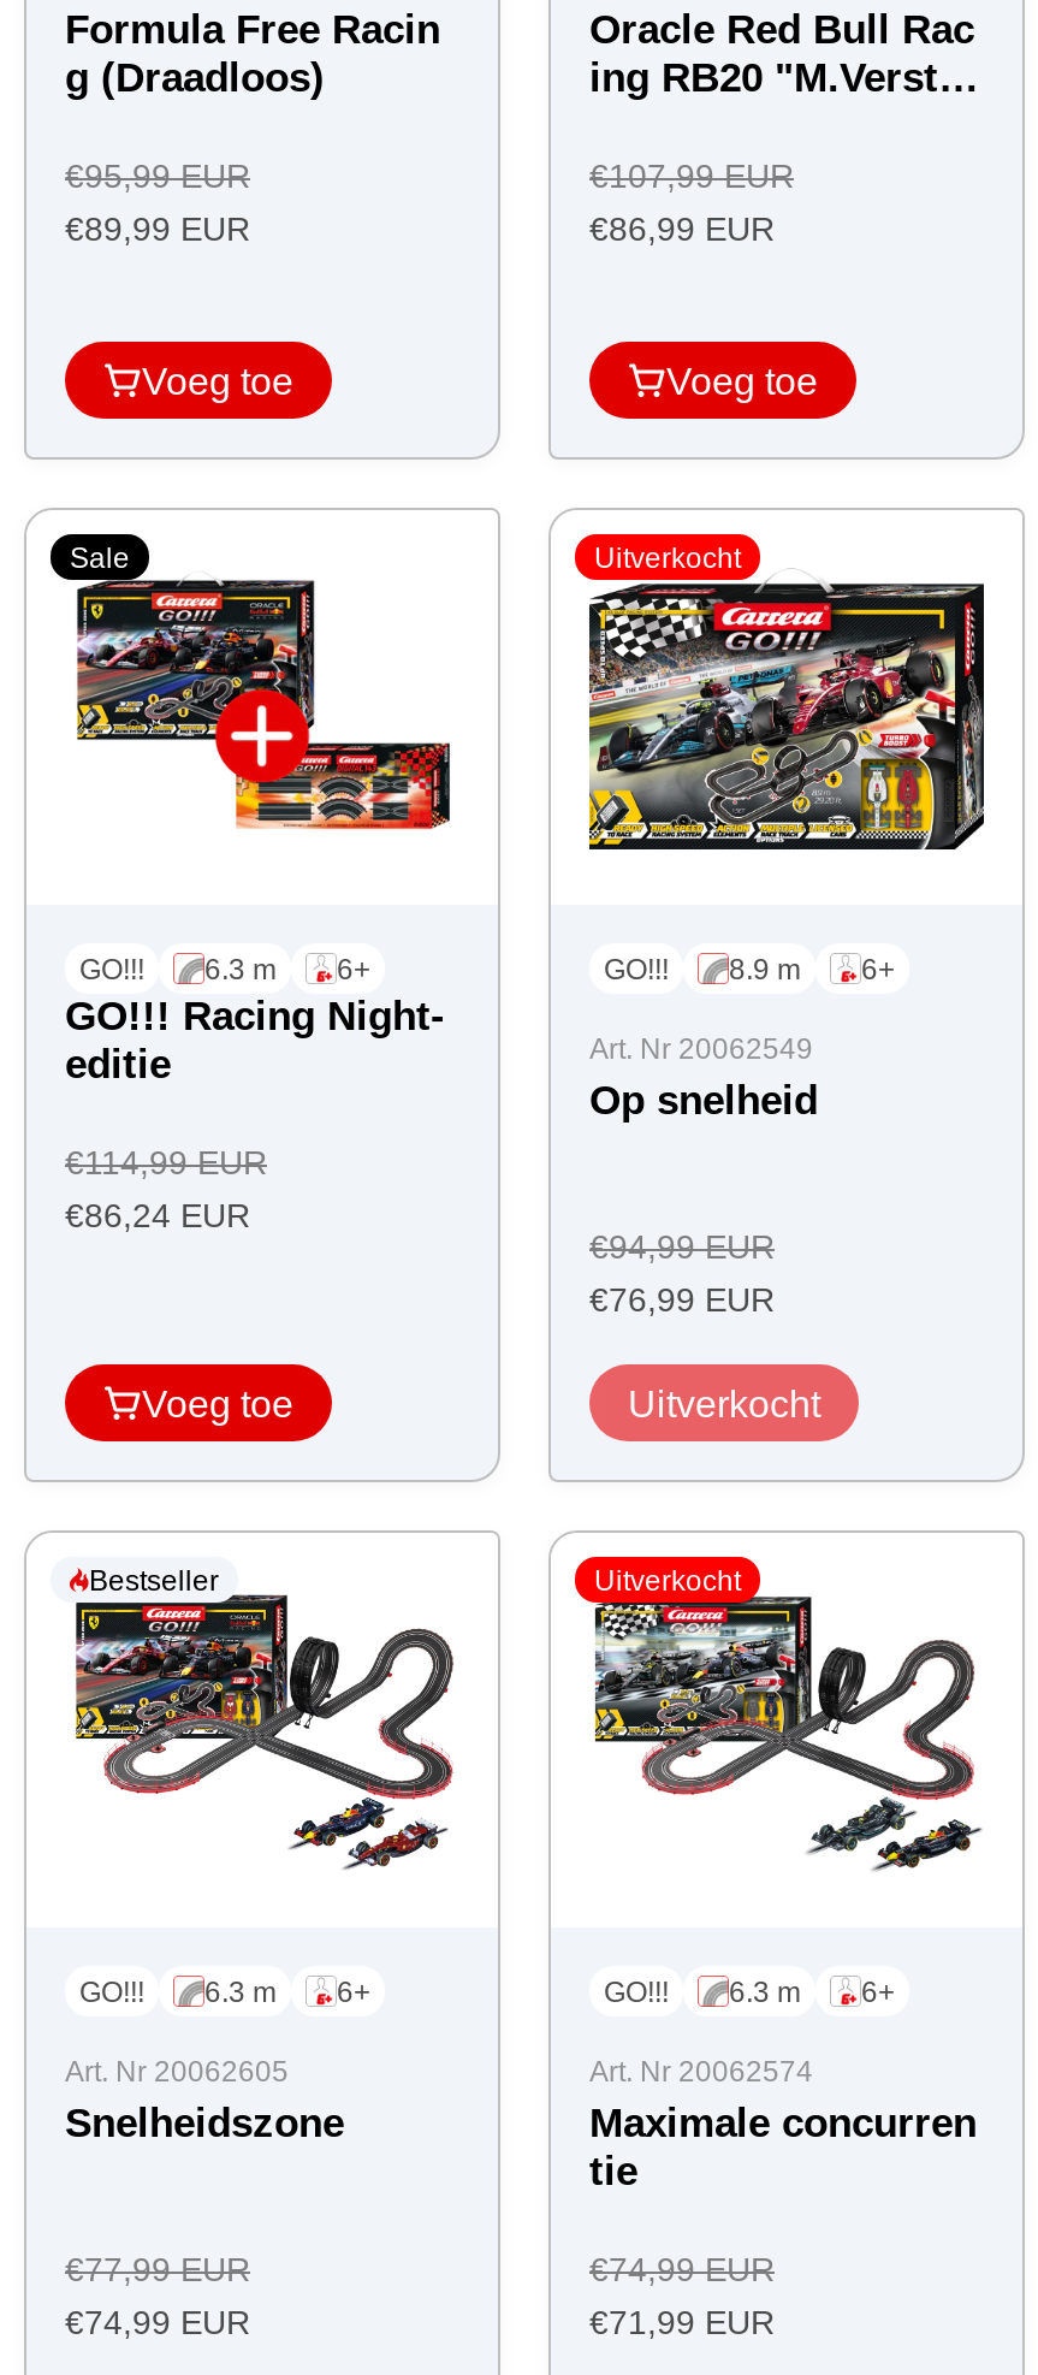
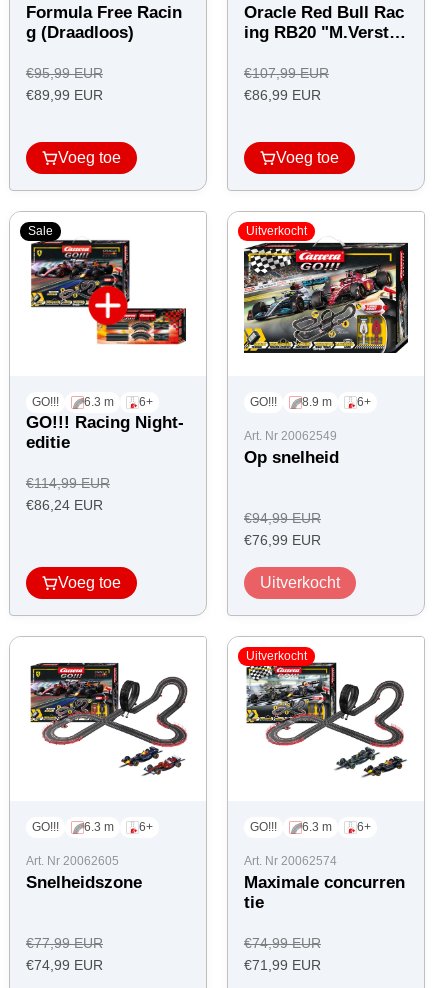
[89,1563,219,1596] Bestseller -> none

